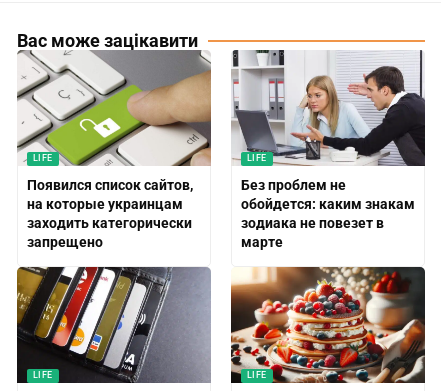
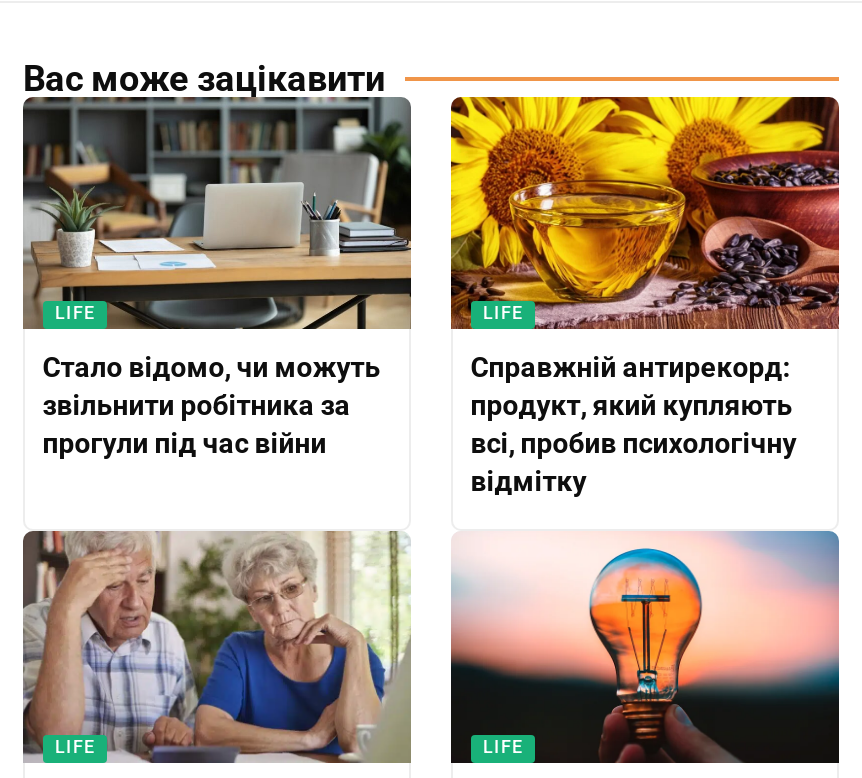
[17,51,212,250] [image] | Появился список сайтов, | на которые украинцам | заходить категорически | запрещено -> [21,97,413,459] [image] | Стало відомо, чи можуть | звільнити робітника за | прогули під час війни
[231,49,426,250] [image] | Без проблем не | обойдется: каким знакам | зодиака не повезет в | марте -> [449,95,841,497] [image] | Справжній антирекорд: | продукт, який купляють | всі, пробив психологічну | відмітку
[16,266,211,384] [image] -> [23,529,411,763] [image]
[230,266,426,384] [image] -> [449,529,841,765] [image]

